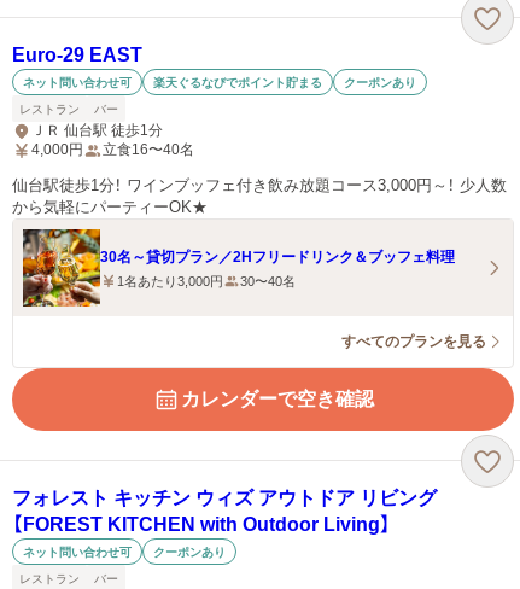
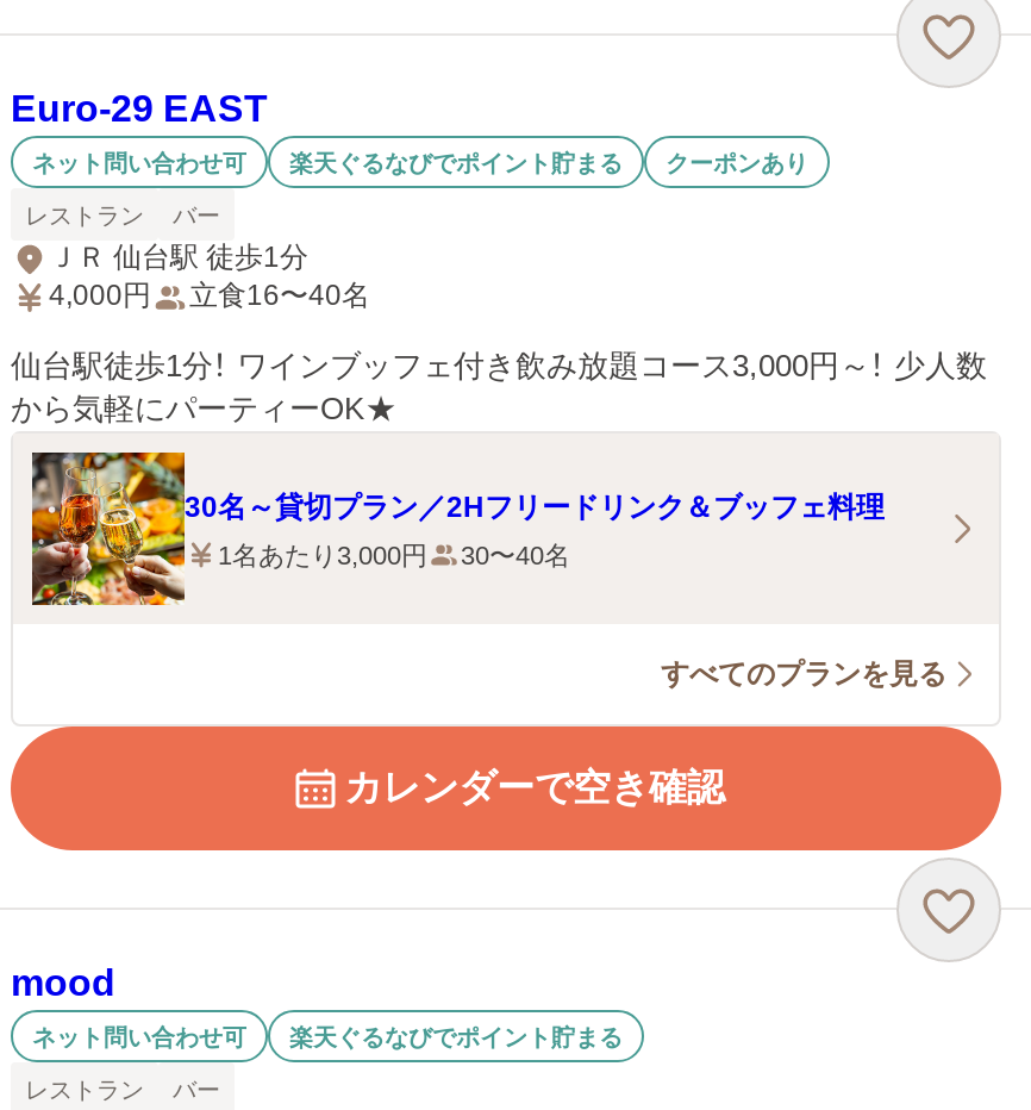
[12,488,437,535] フォレスト キッチン ウィズ アウトドア リビング | 【FOREST KITCHEN with Outdoor Living】 -> [11,962,115,1003] mood
[153,545,226,558] クーポンあり -> [289,1023,623,1049] 楽天ぐるなびでポイント貯まる

